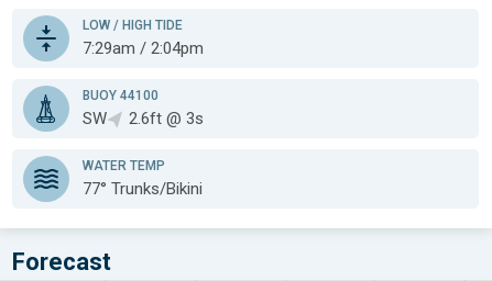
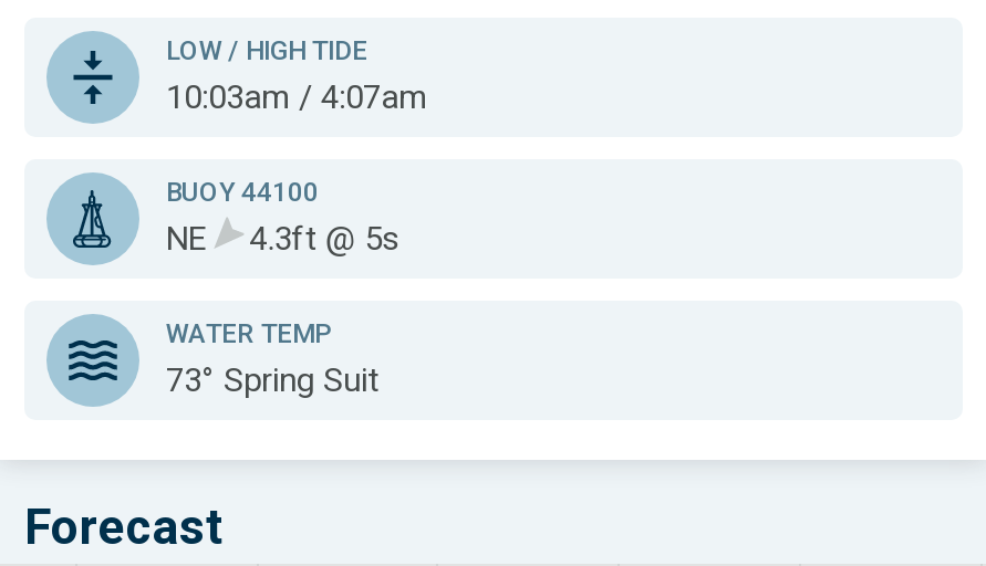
[83,38,204,58] 7:29am / 2:04pm -> [166,77,427,117] 10:03am / 4:07am
[83,109,203,128] SW | 2.6ft @ 3s -> [166,219,400,259] NE | 4.3ft @ 5s
[83,179,203,199] 77° Trunks/Bikini -> [166,360,378,400] 73° Spring Suit

